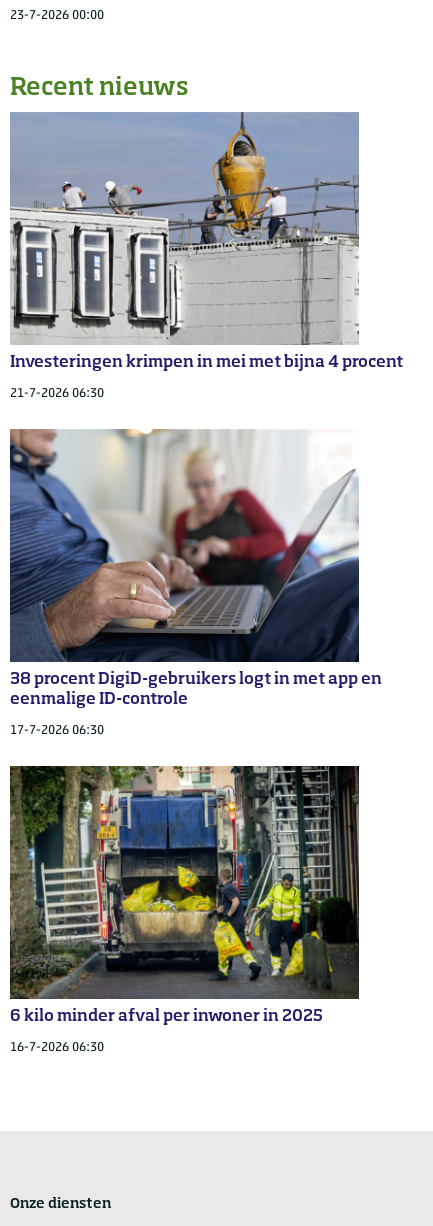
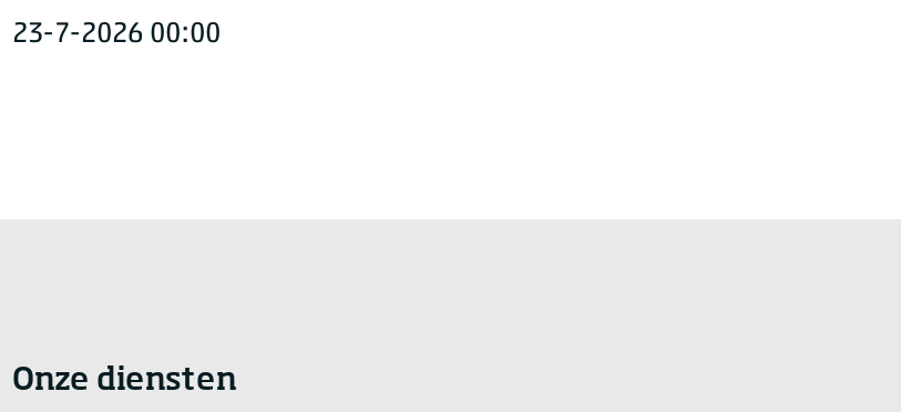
[10,76,189,100] Recent nieuws -> none
[10,112,403,400] [image] | Investeringen krimpen in mei met bijna 4 procent | 21-7-2026 06:30 -> none
[9,429,382,737] [image] | 38 procent DigiD-gebruikers logt in met app en | eenmalige ID-controle | 17-7-2026 06:30 -> none
[9,765,360,1054] [image] | 6 kilo minder afval per inwoner in 2025 | 16-7-2026 06:30 -> none

